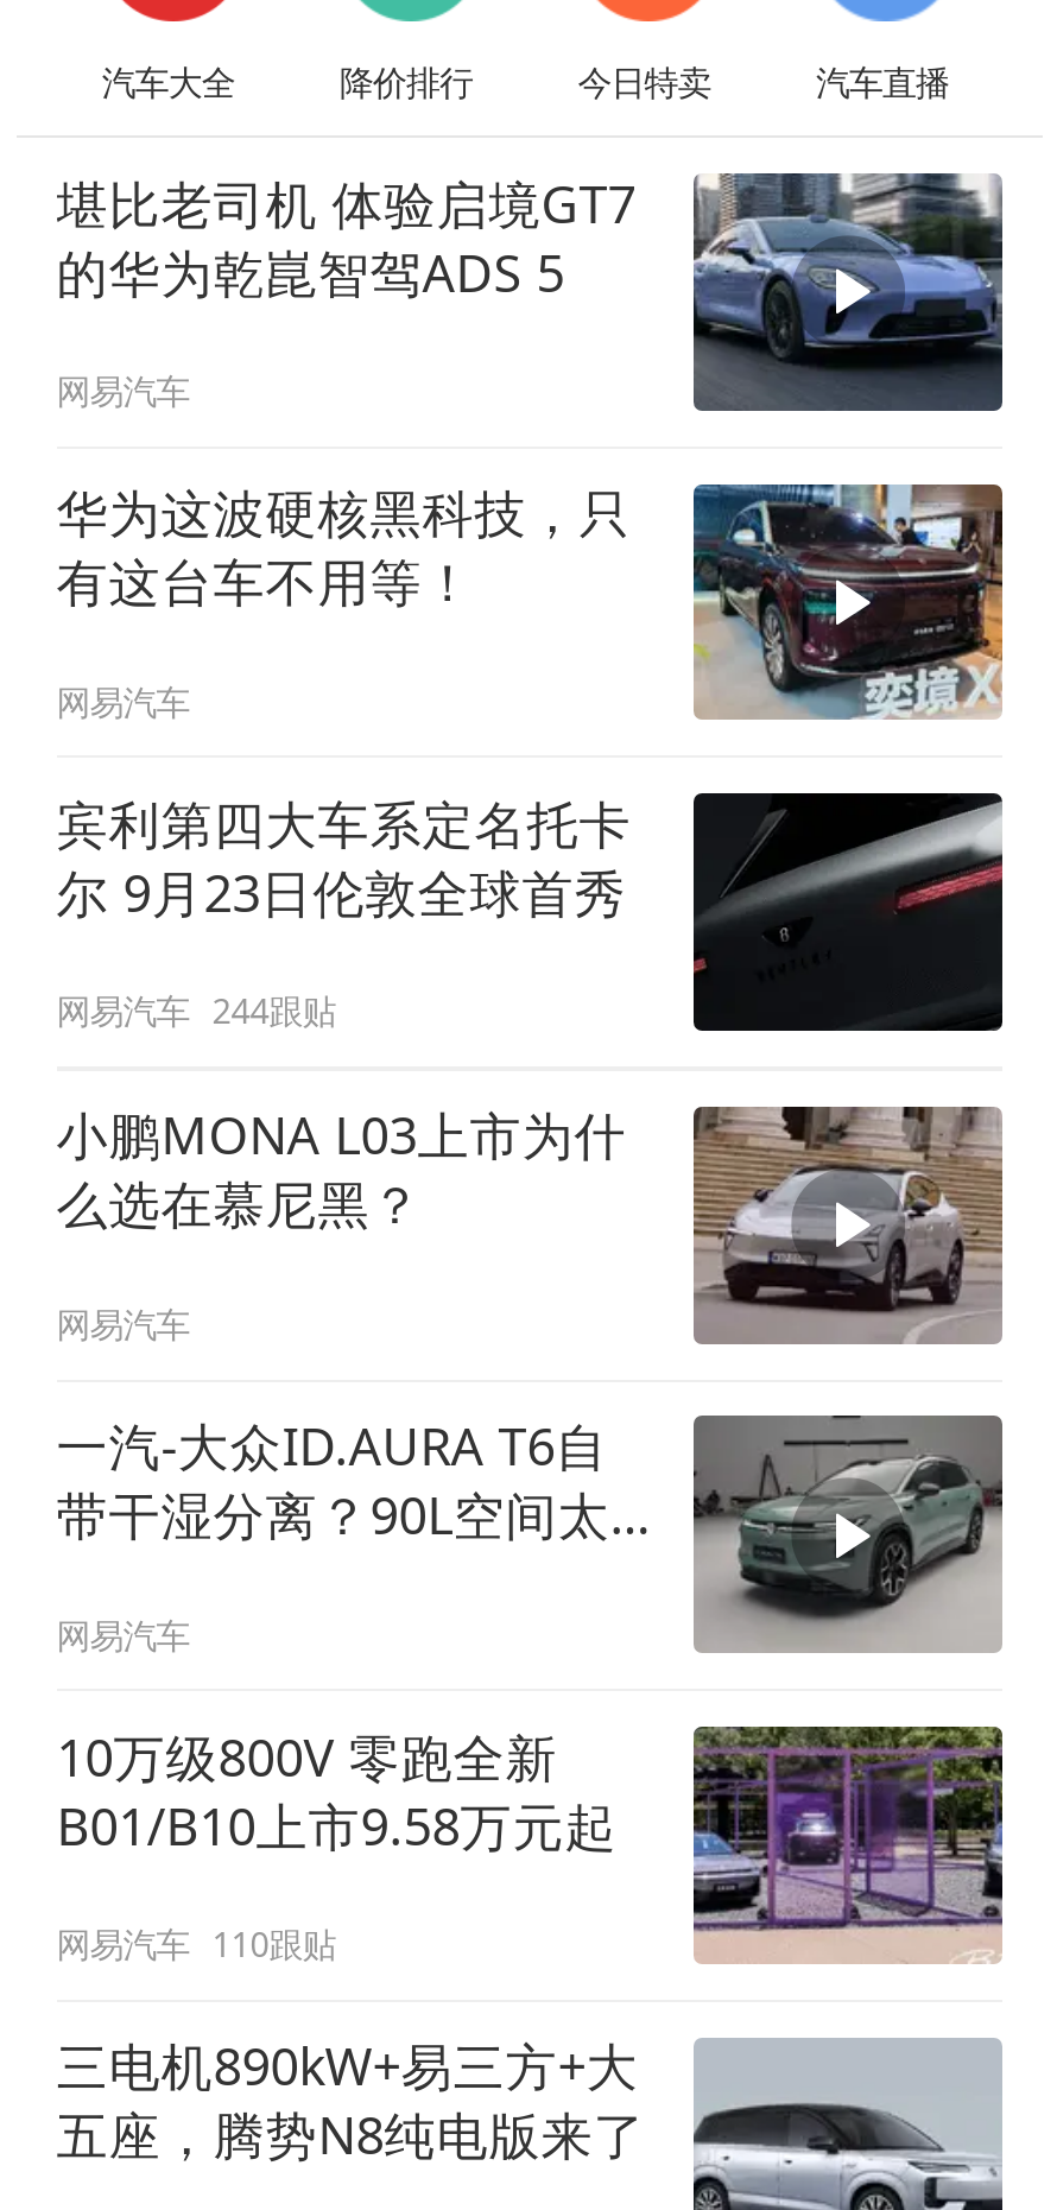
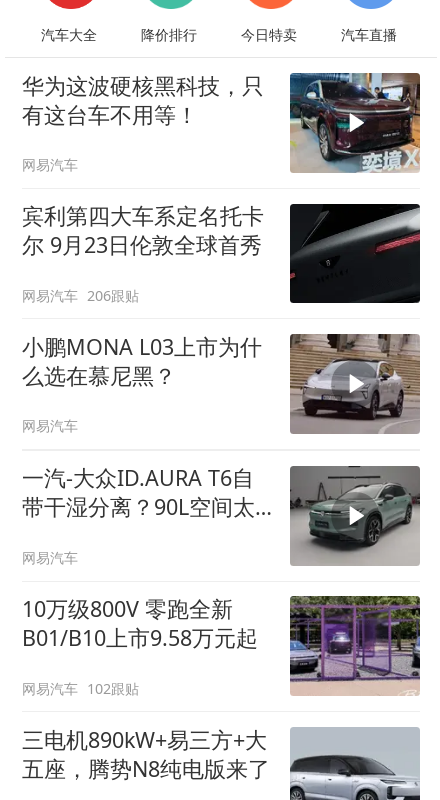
[56,168,1005,413] [image] | 堪比老司机 体验启境GT7 | 的华为乾崑智驾ADS 5 | 网易汽车 -> none
[56,989,336,1034] 网易汽车 244跟贴 -> [22,286,139,305] 网易汽车 206跟贴
[56,1922,336,1967] 网易汽车 110跟贴 -> [22,679,139,698] 网易汽车 102跟贴

